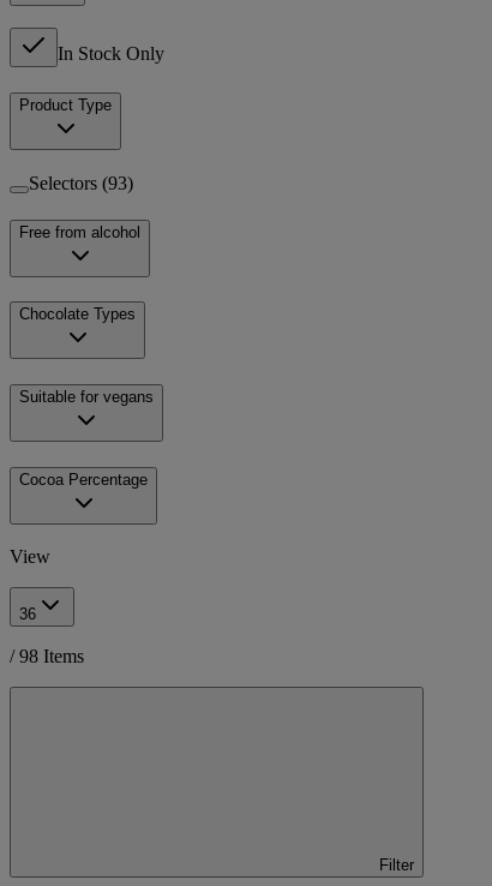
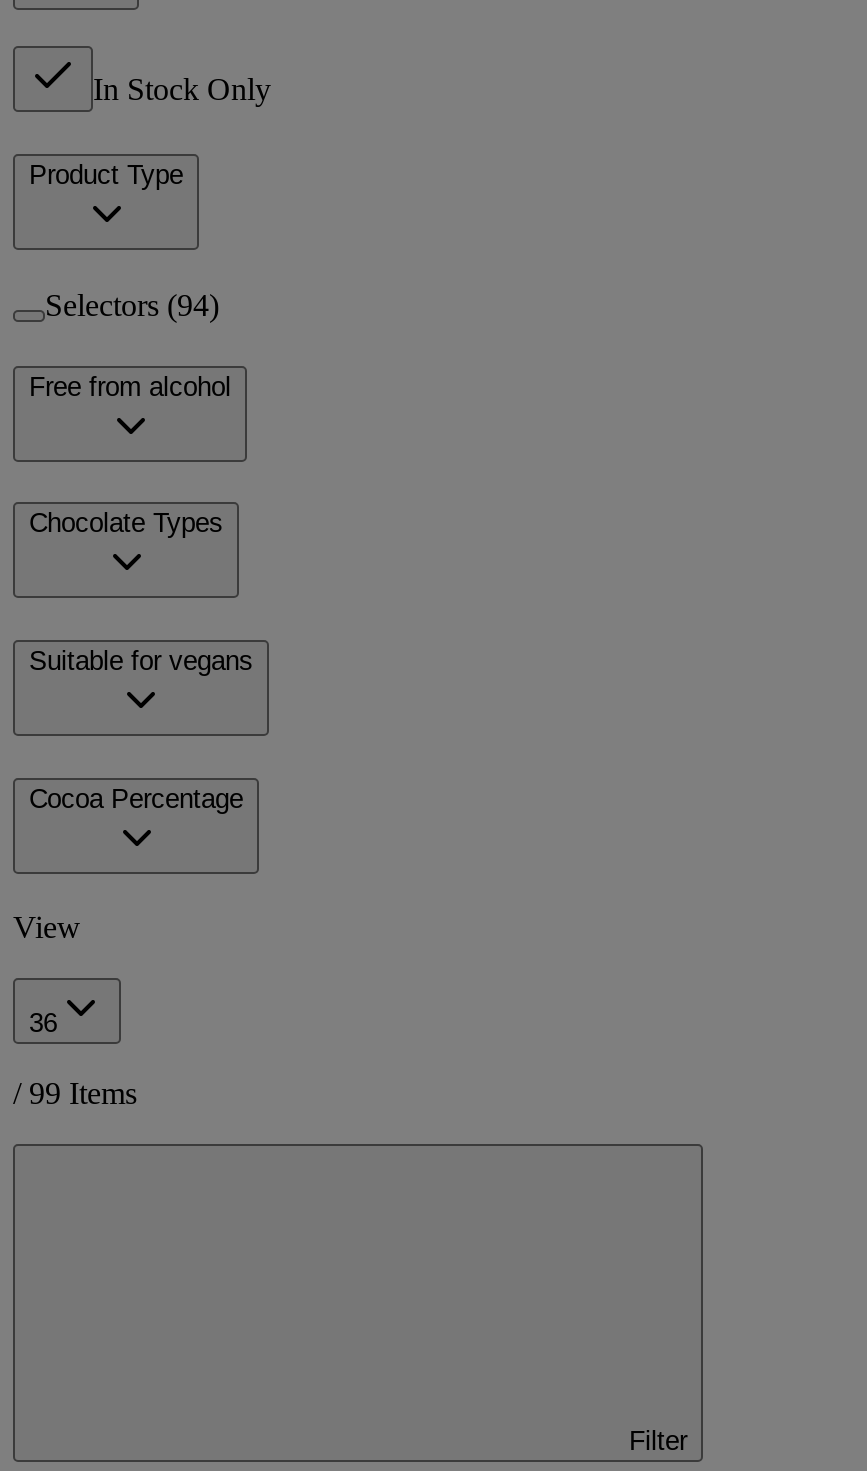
[29,173,133,193] Selectors (93) -> [45,288,219,322] Selectors (94)
[10,646,84,667] / 98 Items -> [13,1077,137,1111] / 99 Items

